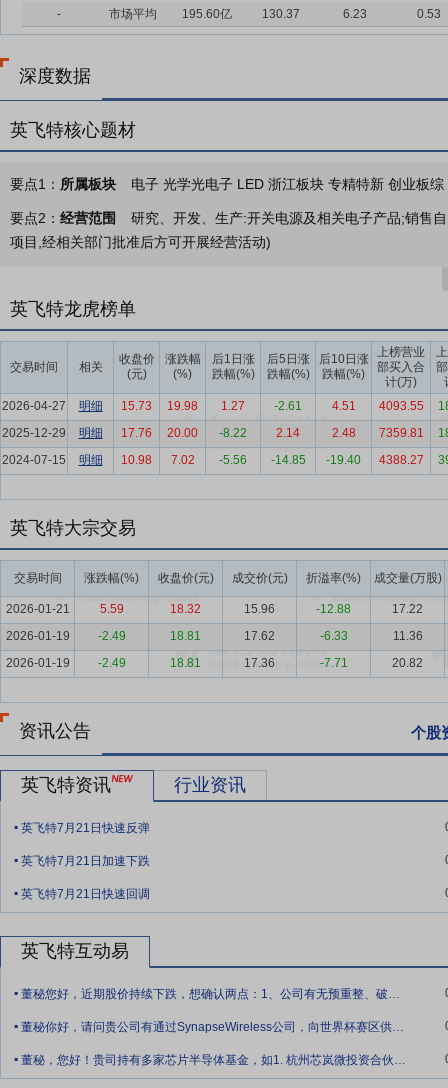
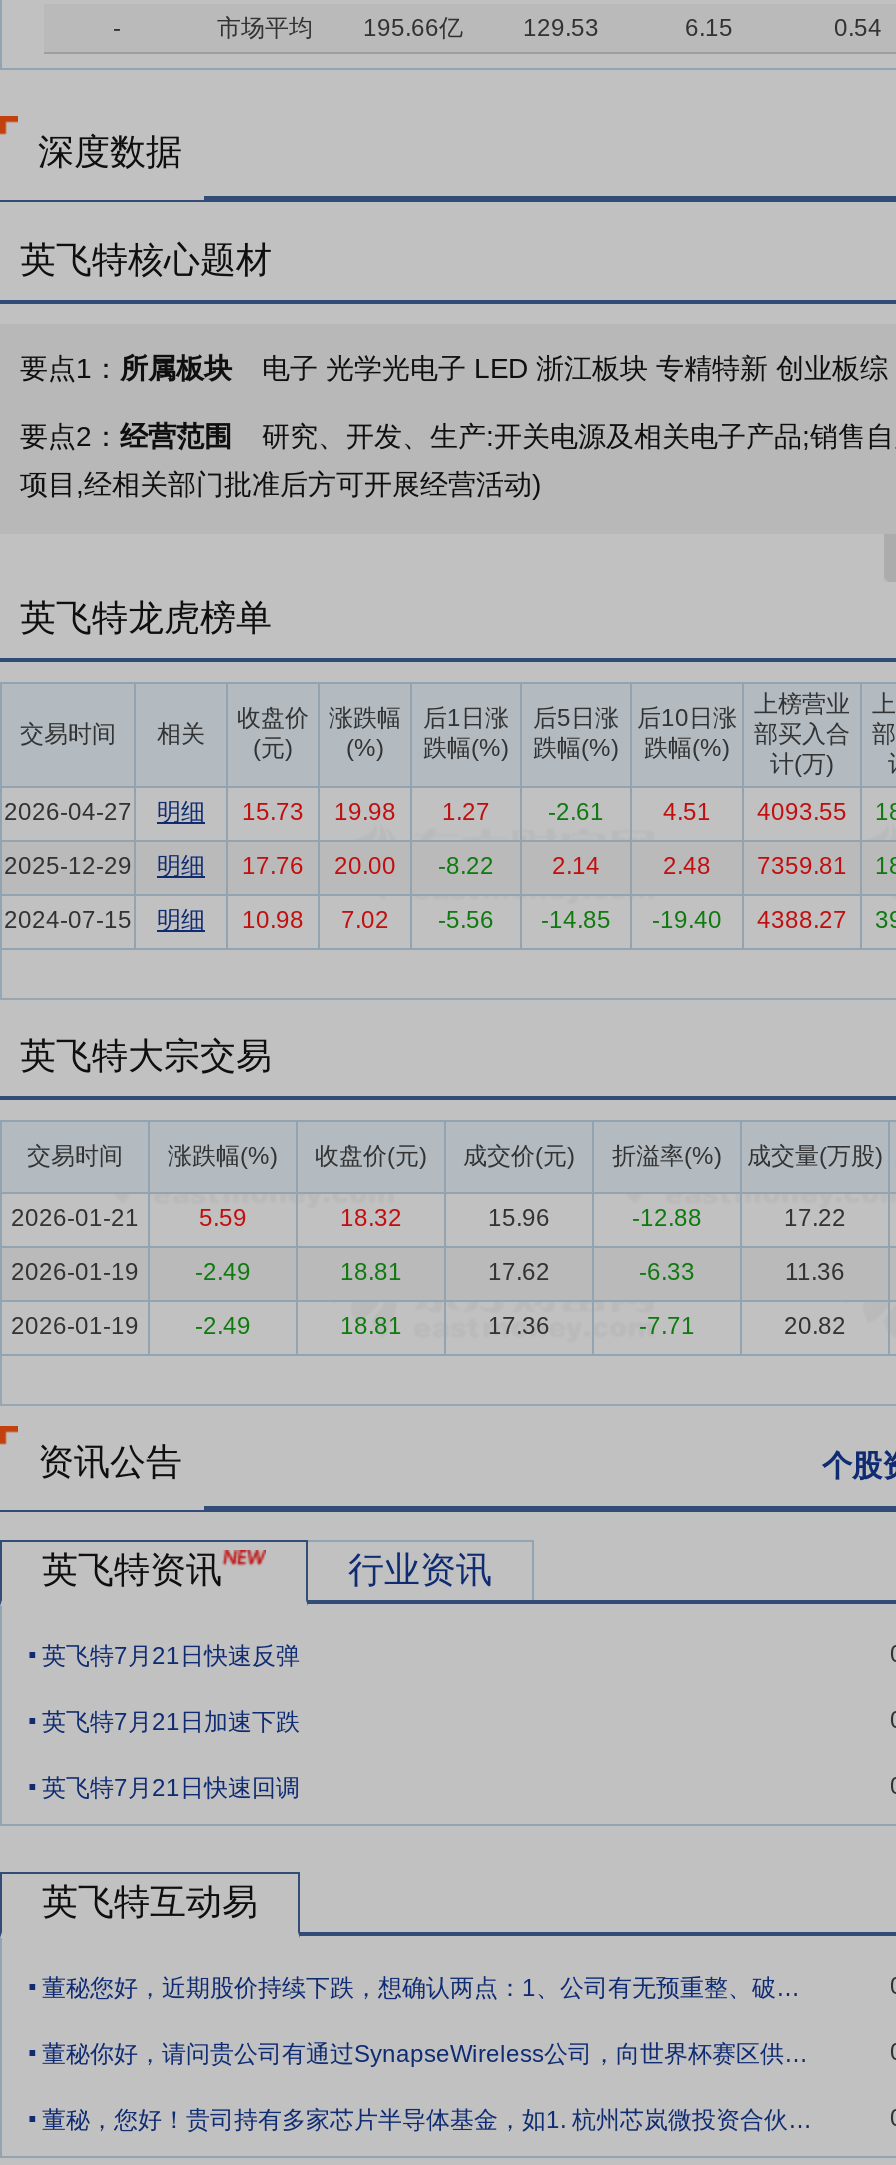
[108,7,231,21] 市场平均 195.60亿 -> [217,14,463,42] 市场平均 195.66亿
[261,7,299,21] 130.37 -> [523,14,599,42] 129.53
[342,7,366,21] 6.23 -> [685,14,733,42] 6.15
[417,7,441,21] 0.53 -> [834,14,882,42] 0.54

